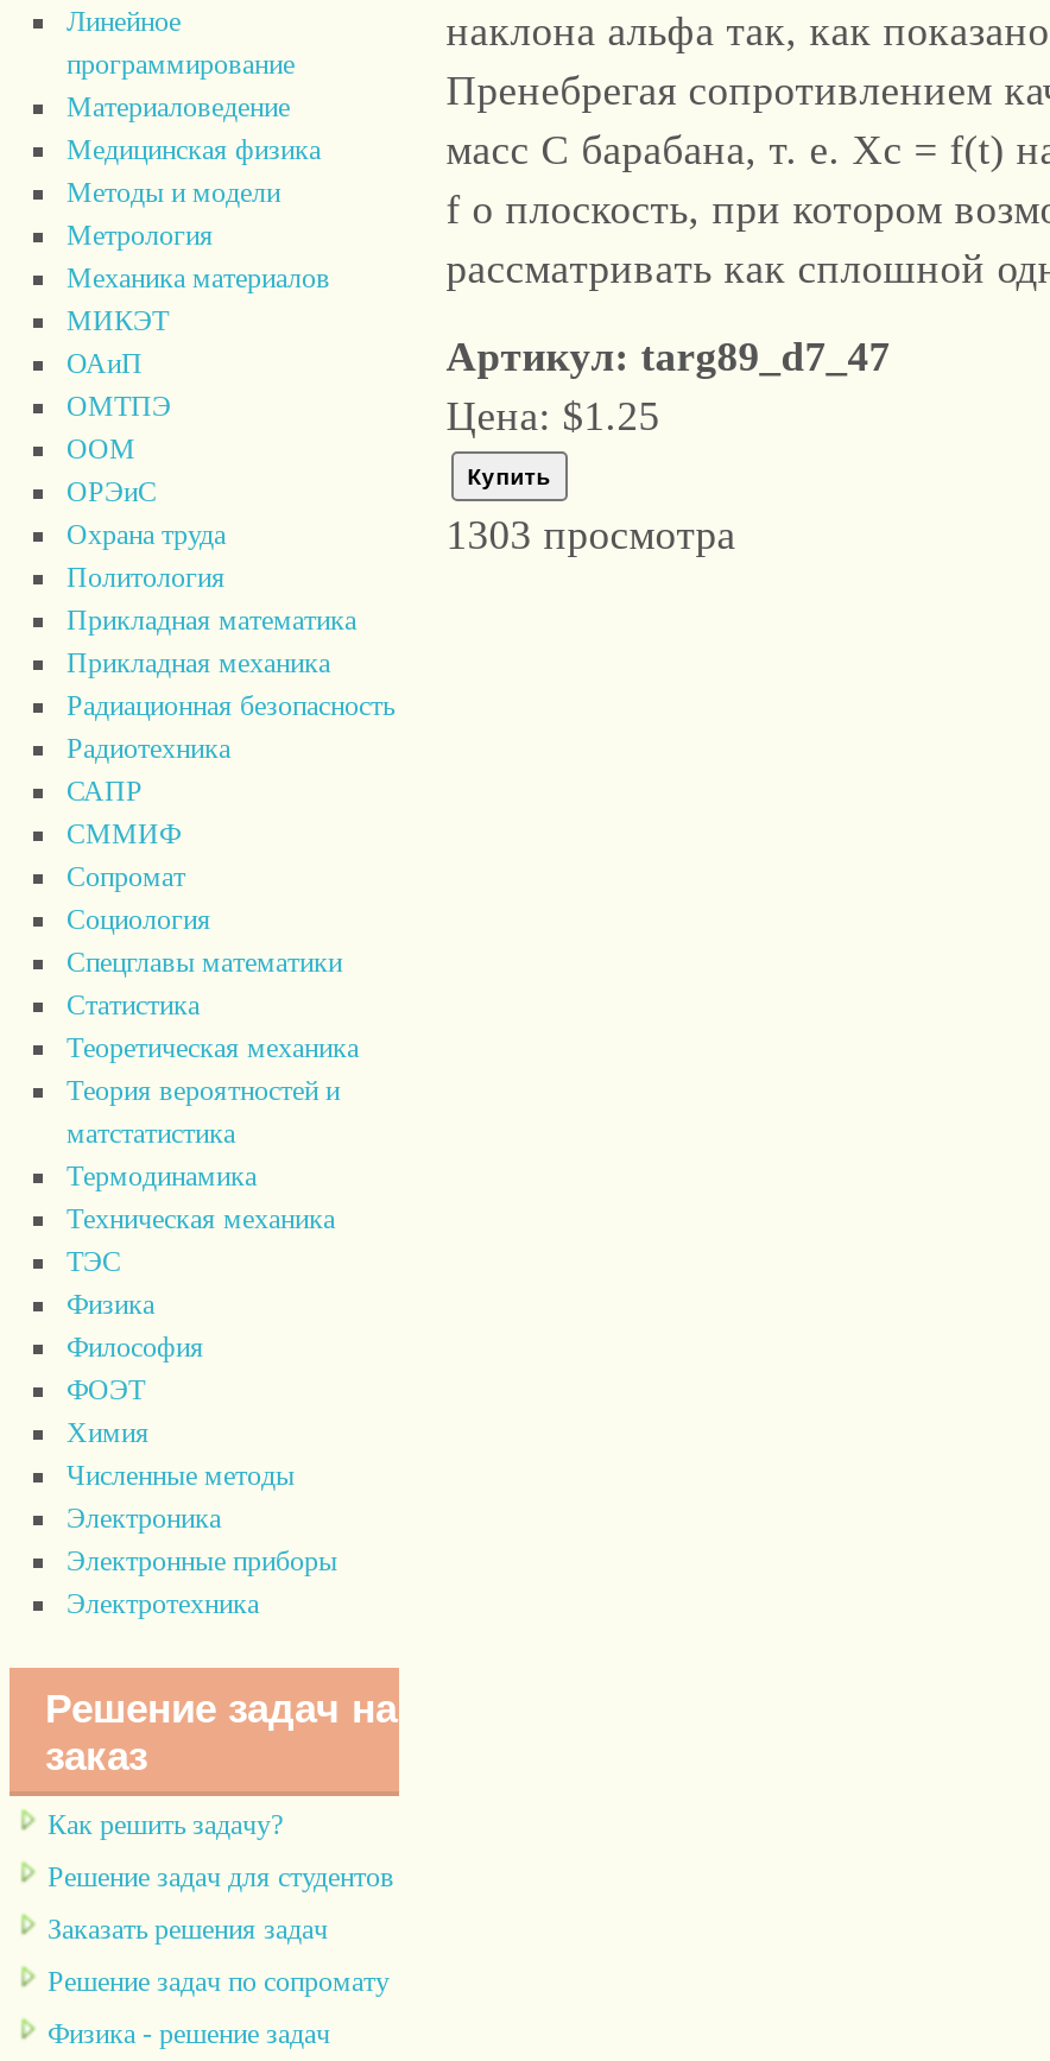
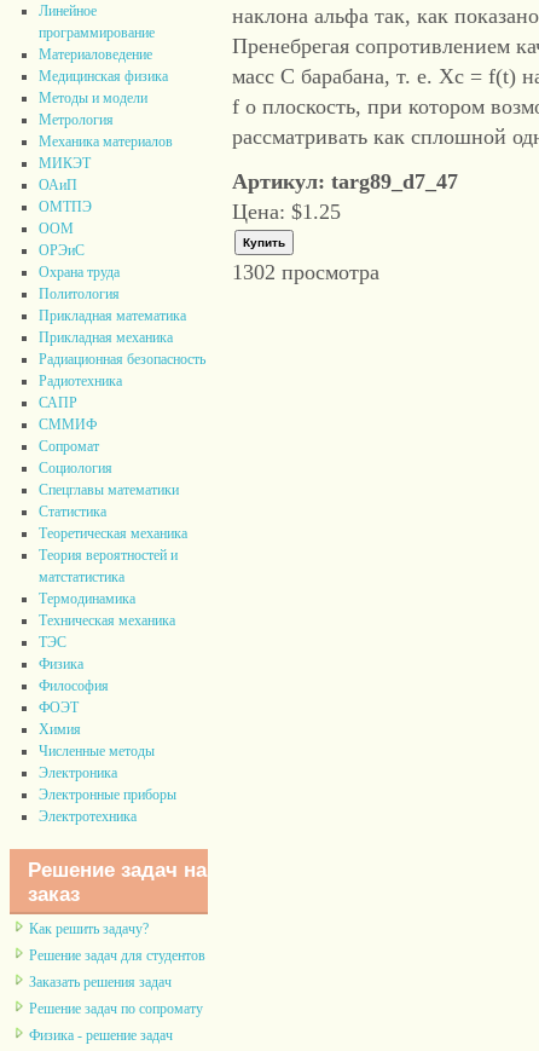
[446,510,736,557] 1303 просмотра -> [232,260,379,284] 1302 просмотра

